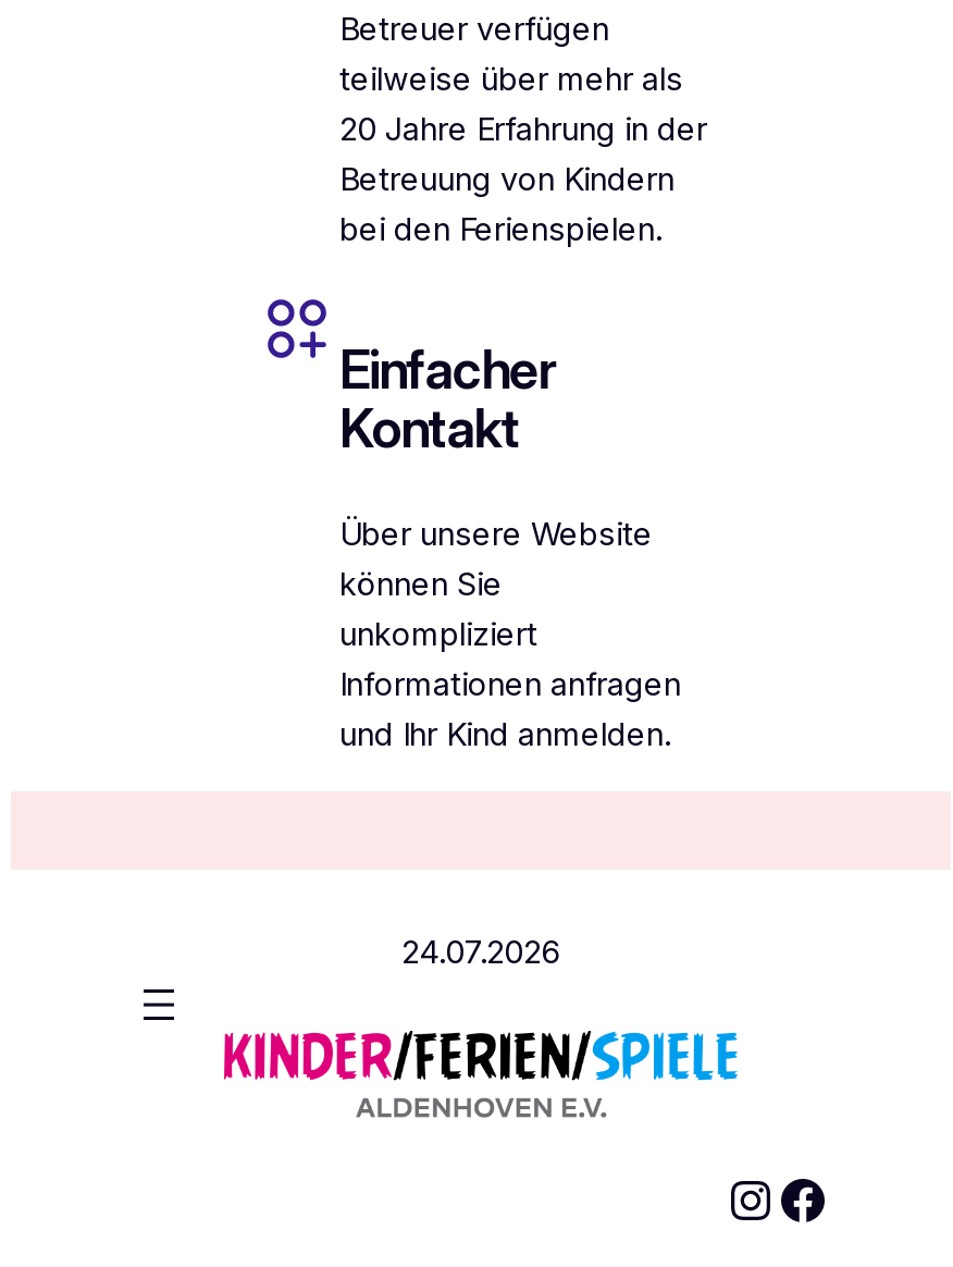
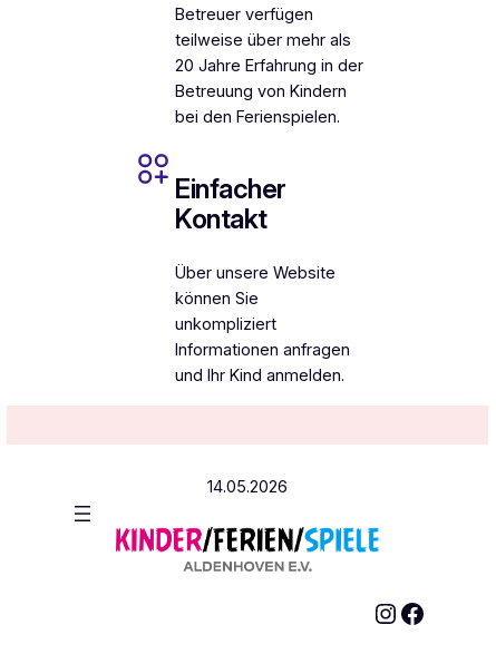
[401,932,560,971] 24.07.2026 -> [207,477,288,497] 14.05.2026

